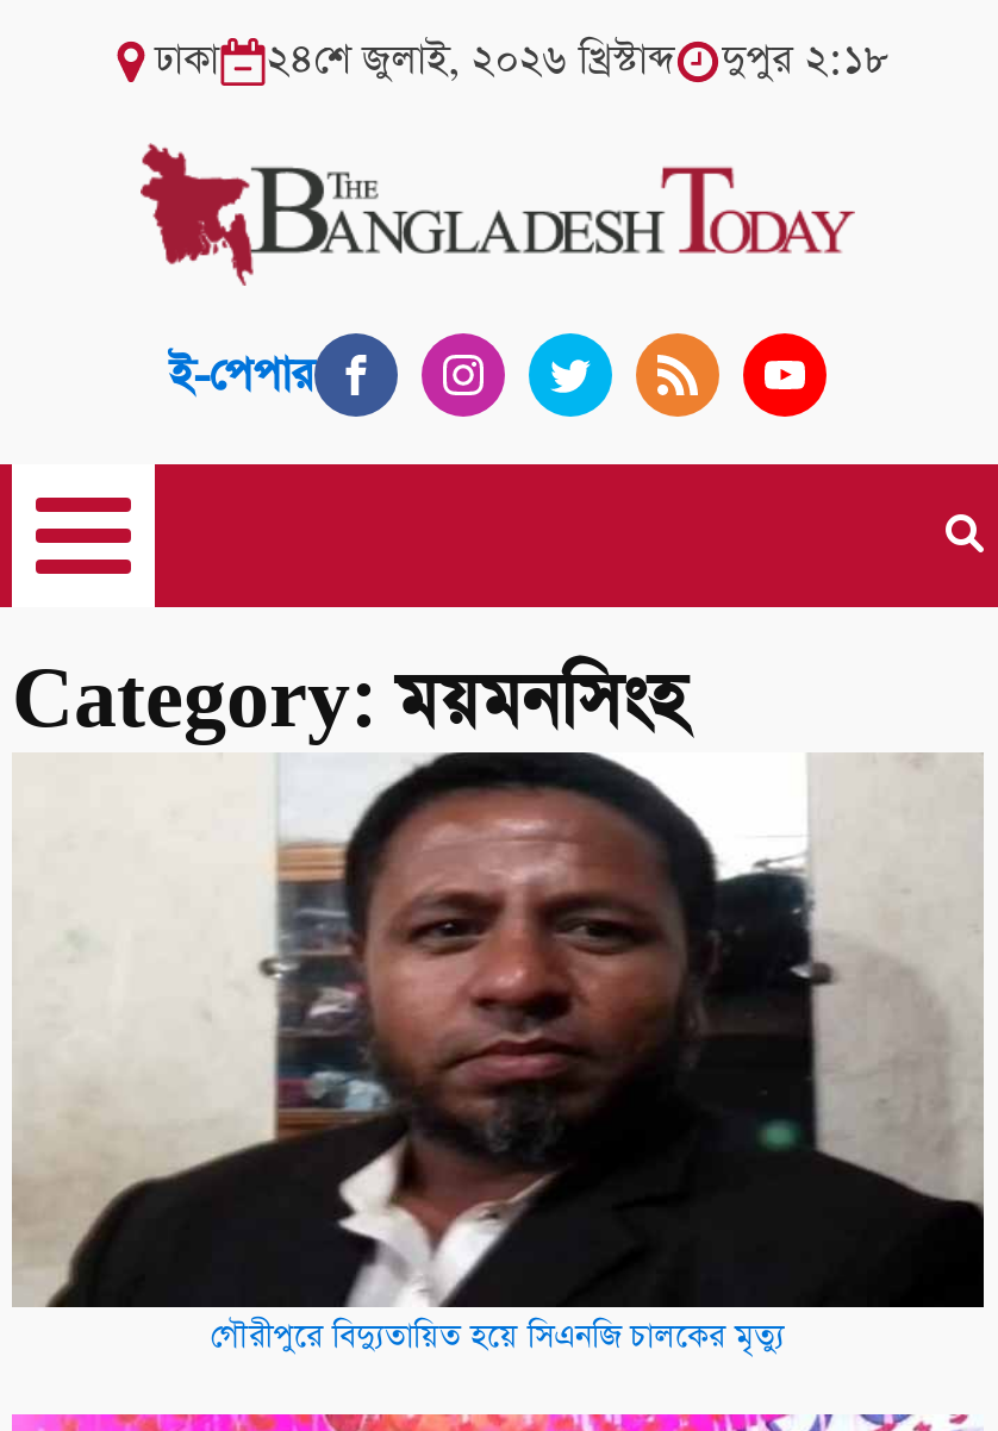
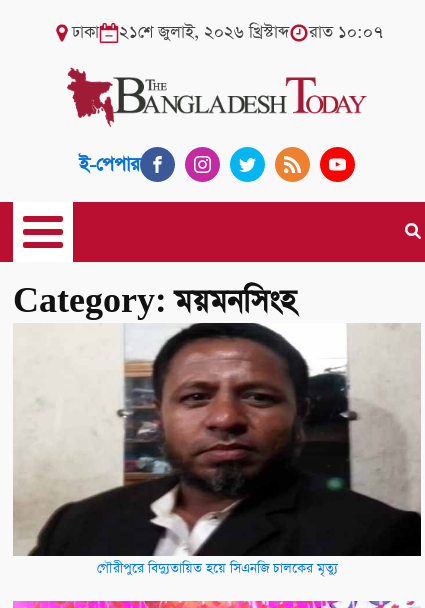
[267,33,888,88] ২৪শে জুলাই, ২০২৬ খ্রিস্টাব্দ | দুপুর ২:১৮ -> [118,21,382,44] ২১শে জুলাই, ২০২৬ খ্রিস্টাব্দ | রাত ১০:০৭

